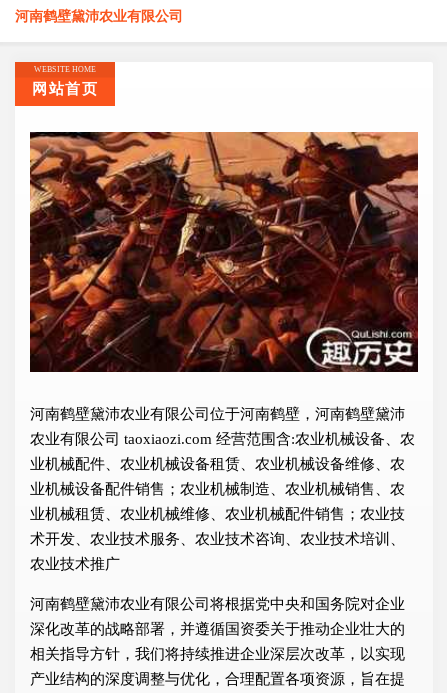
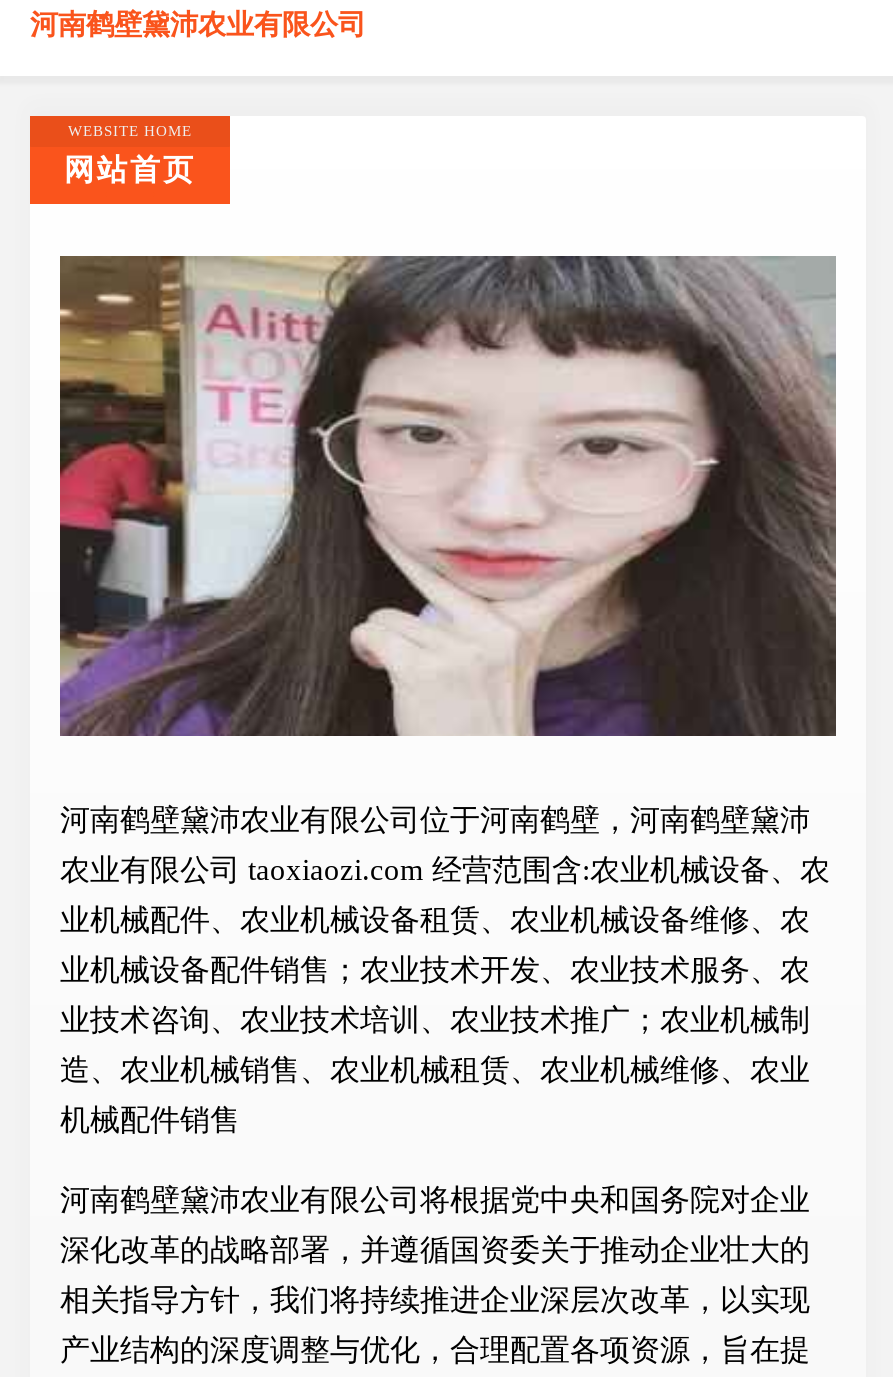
[29,131,419,373] [image] -> [58,254,838,738] [image]
[30,481,405,497] 业机械设备配件销售；农业机械制造、农业机械销售、农 -> [60,955,810,987] 业机械设备配件销售；农业技术开发、农业技术服务、农
[30,506,405,522] 业机械租赁、农业机械维修、农业机械配件销售；农业技 -> [60,1005,810,1037] 业技术咨询、农业技术培训、农业技术推广；农业机械制
[30,531,405,547] 术开发、农业技术服务、农业技术咨询、农业技术培训、 -> [60,1055,810,1087] 造、农业机械销售、农业机械租赁、农业机械维修、农业
[30,556,120,572] 农业技术推广 -> [60,1105,240,1137] 机械配件销售

